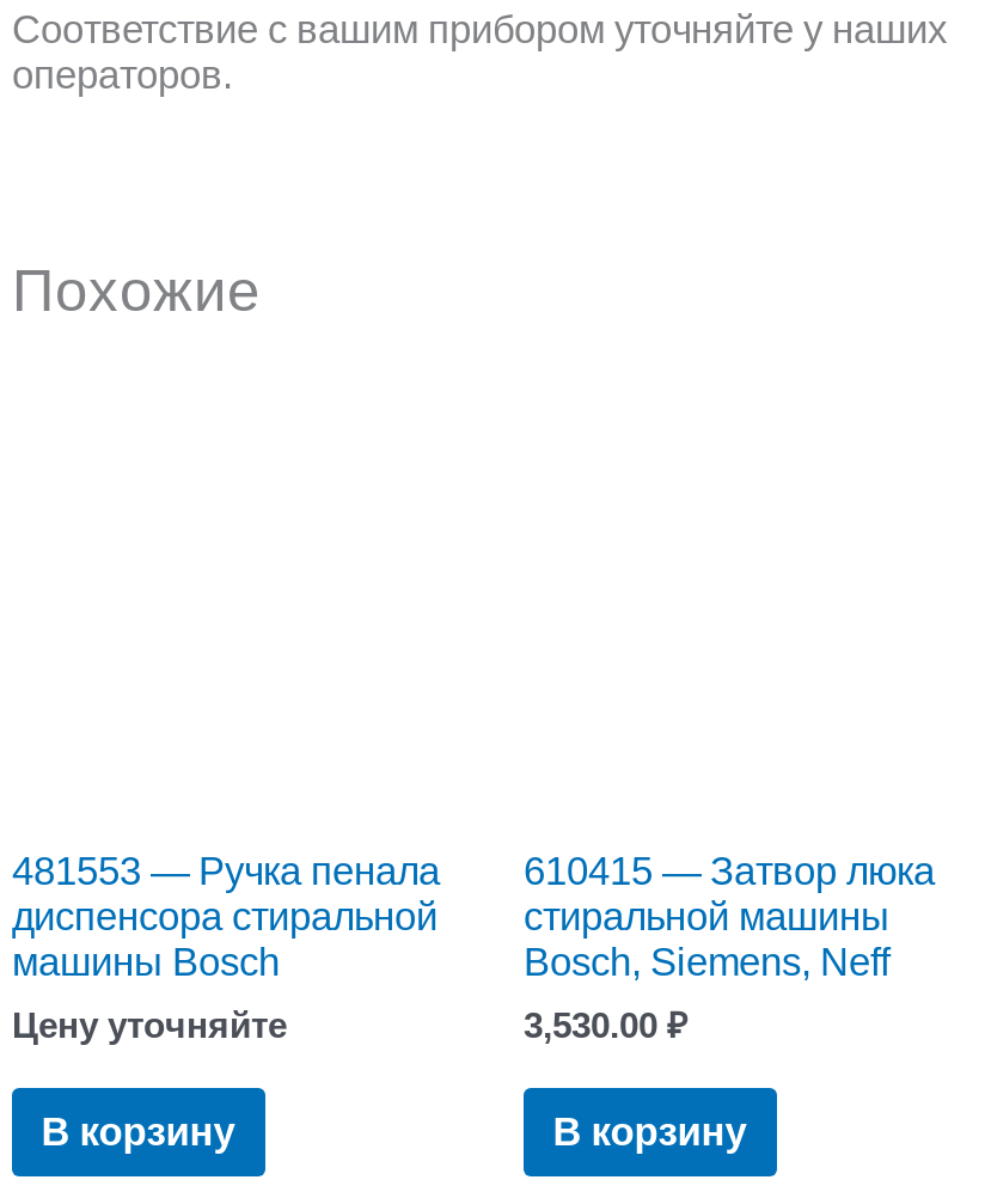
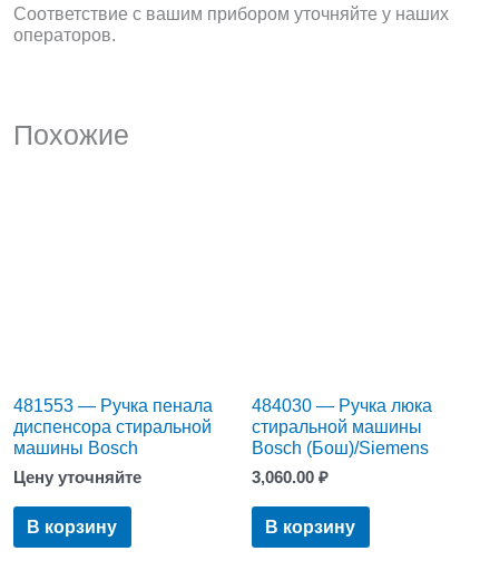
[12,849,935,892] 481553 — Ручка пенала 610415 — Затвор люка -> [13,395,432,415] 481553 — Ручка пенала 484030 — Ручка люка
[524,939,889,983] Bosch, Siemens, Neff -> [252,437,429,457] Bosch (Бош)/Siemens
[524,1007,689,1045] 3,530.00 ₽ -> [252,469,329,487] 3,060.00 ₽

